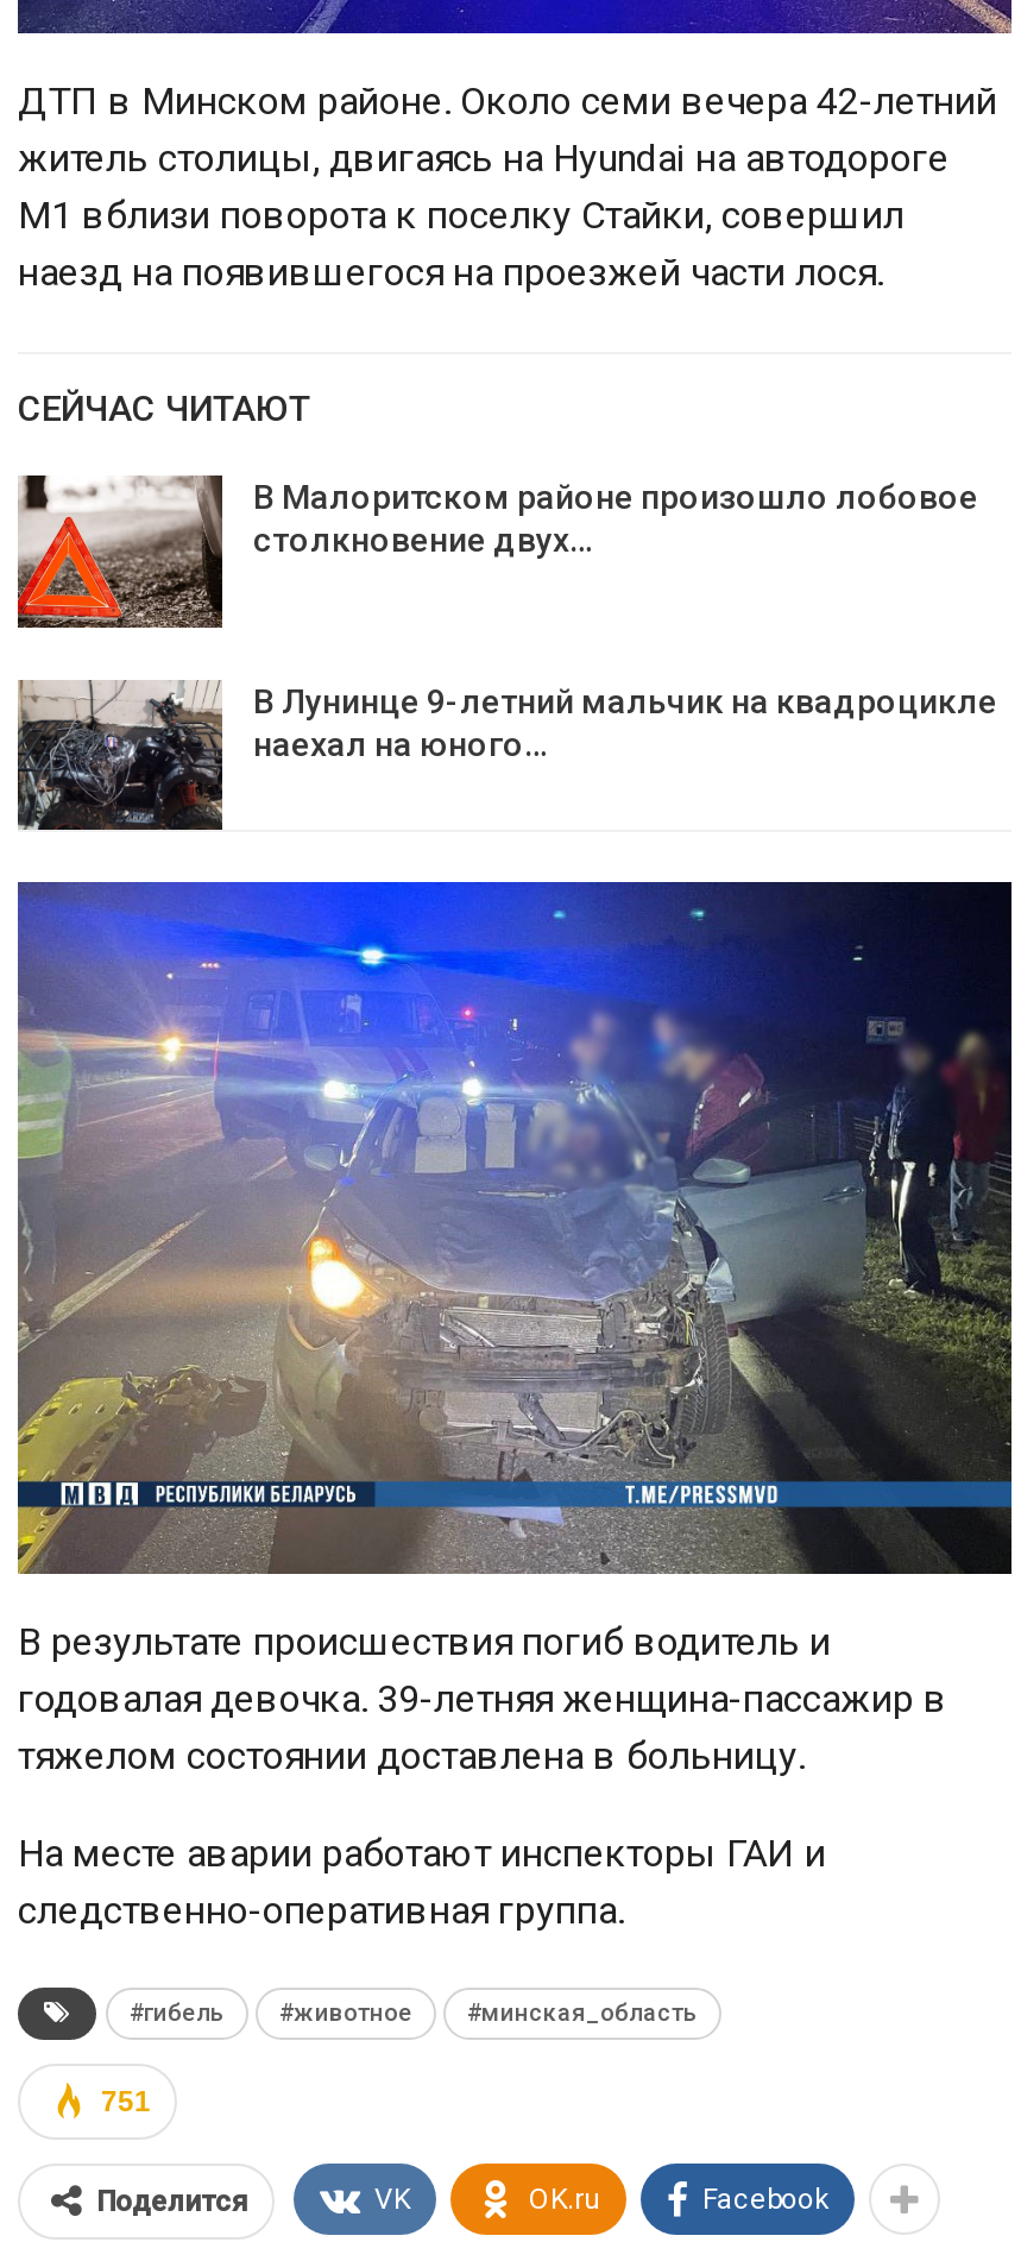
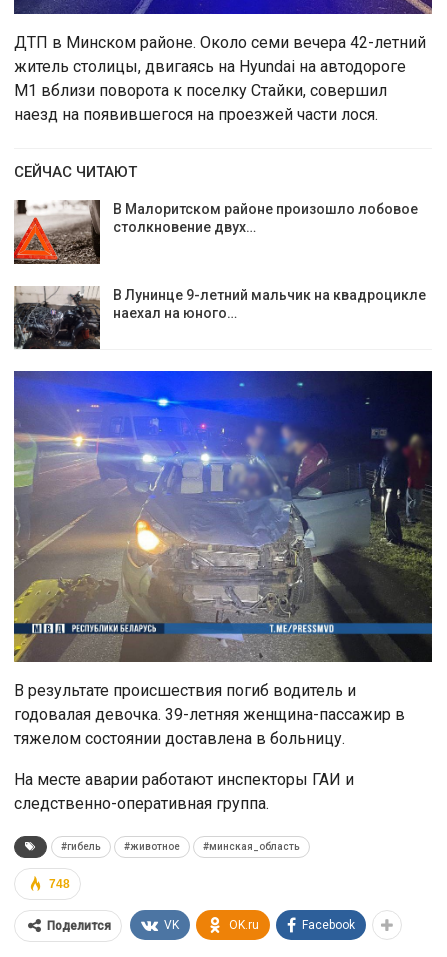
[101,2084,151,2117] 751 -> [49,877,70,891] 748

